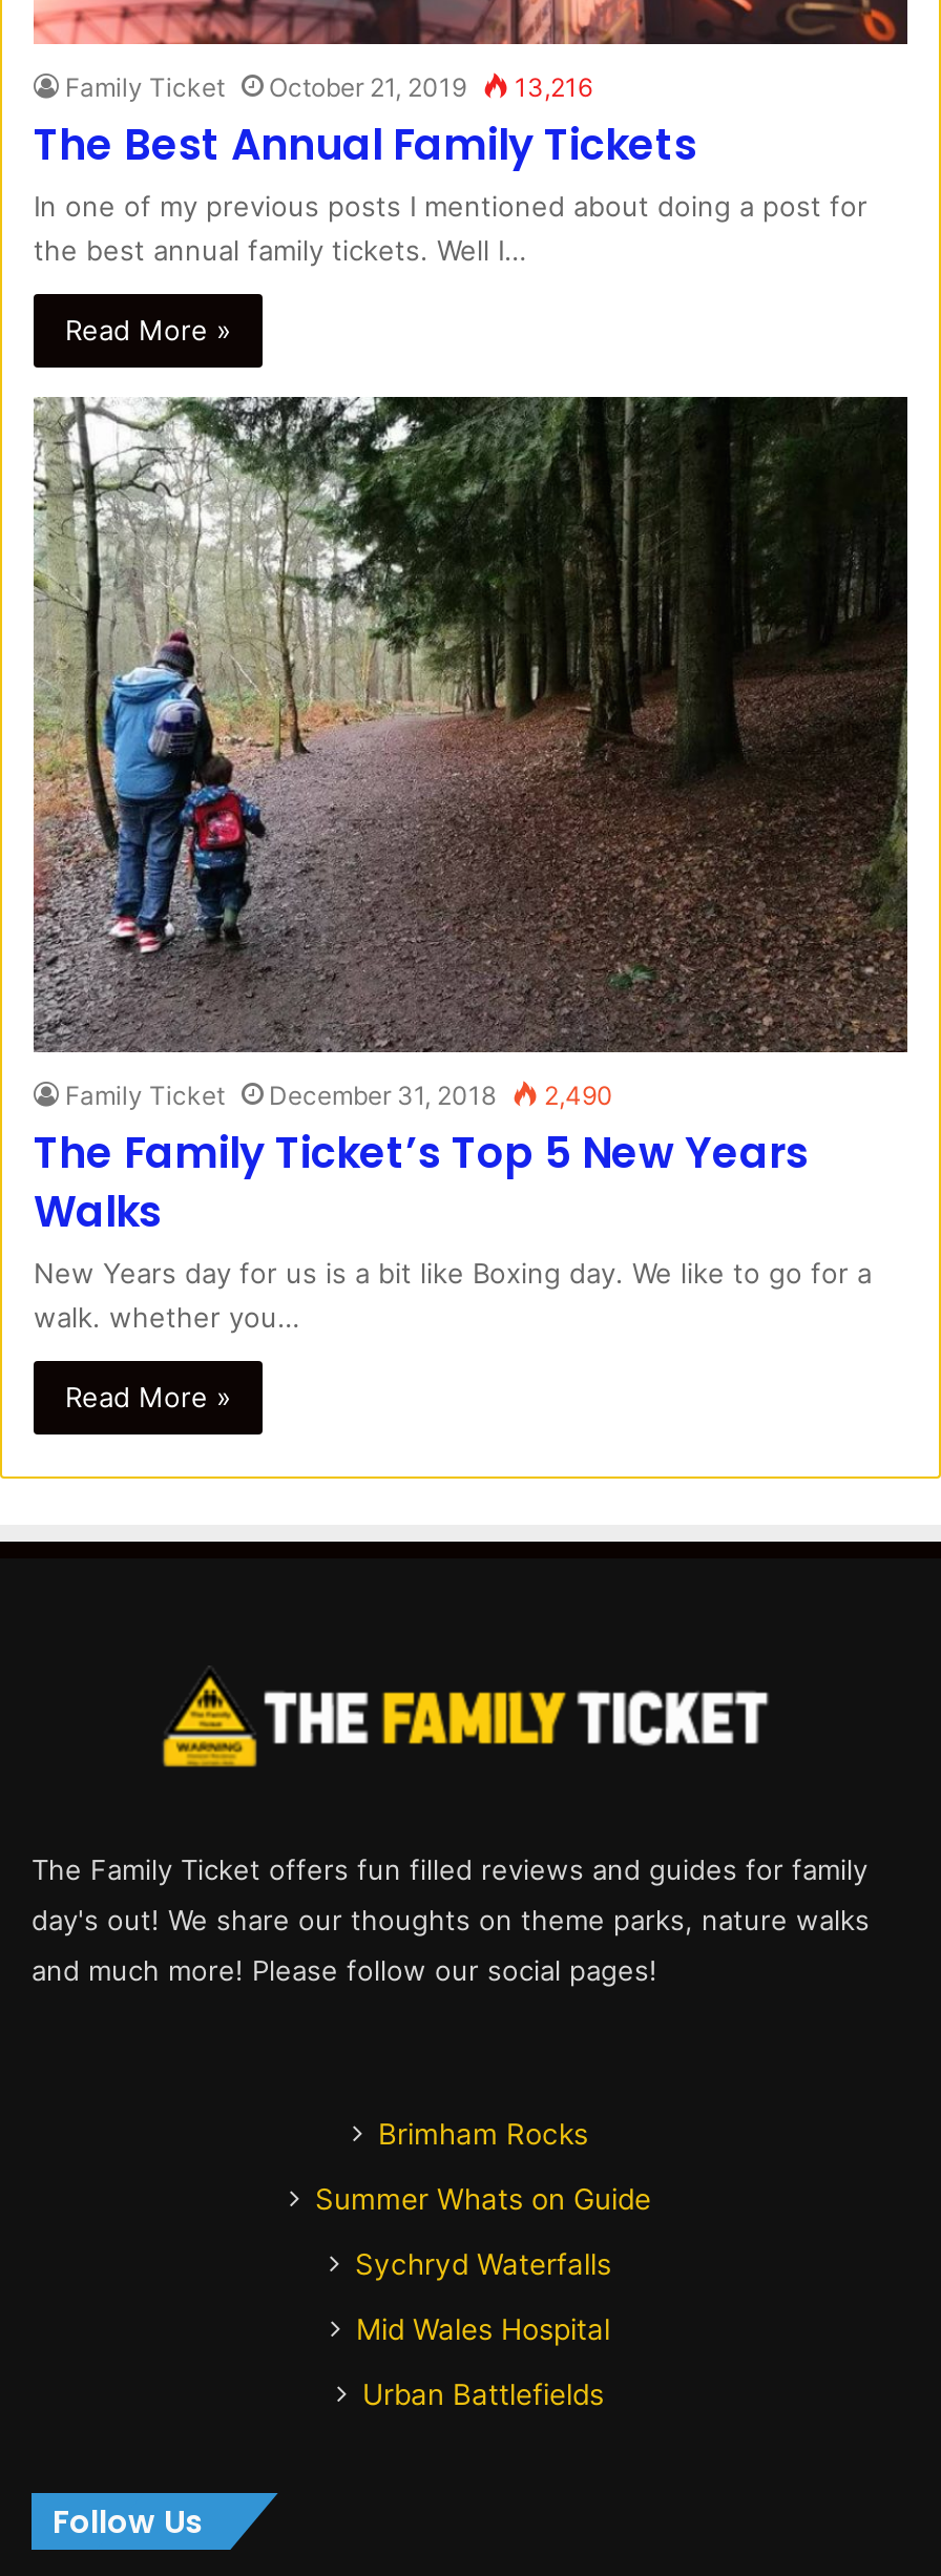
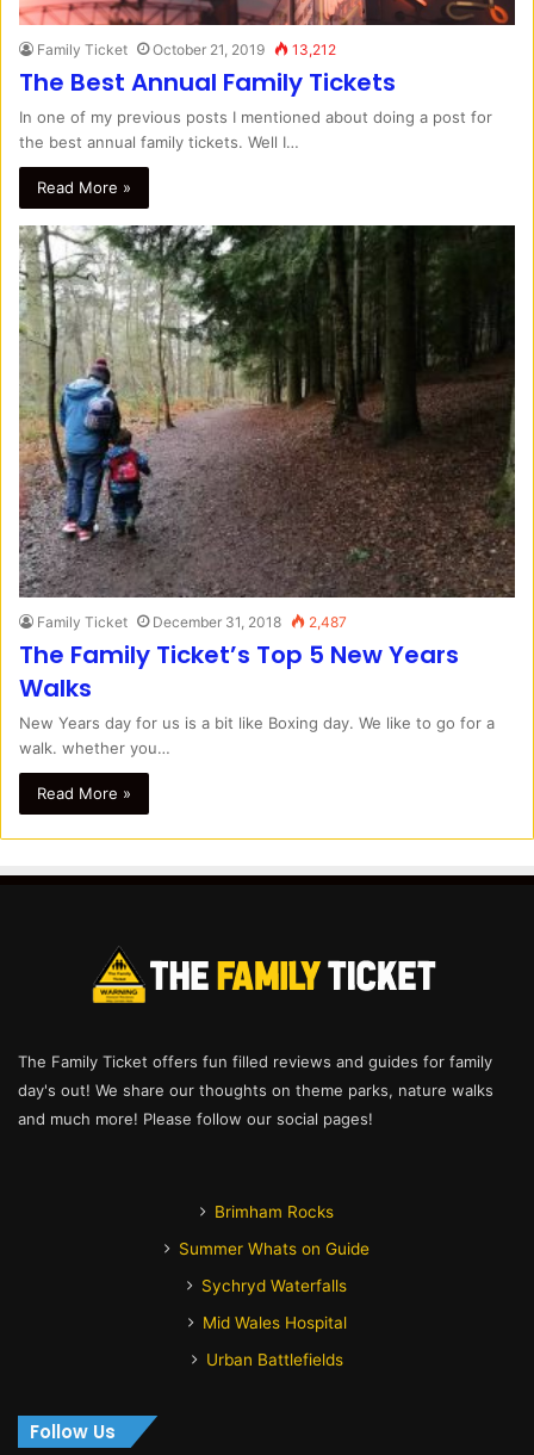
[65,72,592,103] Family Ticket October 21, 2019 13,216 -> [37,41,336,59] Family Ticket October 21, 2019 13,212
[65,1080,613,1111] Family Ticket December 31, 2018 2,490 -> [37,613,347,631] Family Ticket December 31, 2018 2,487

